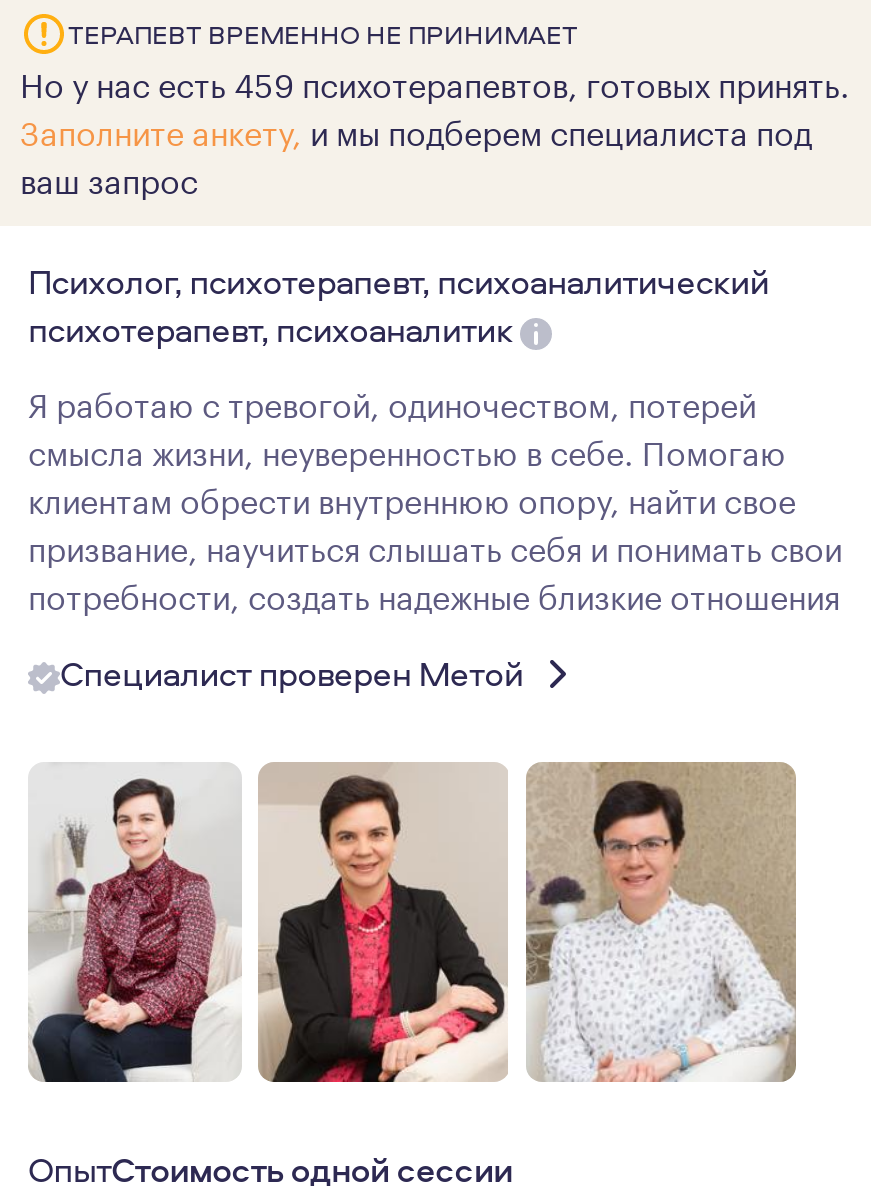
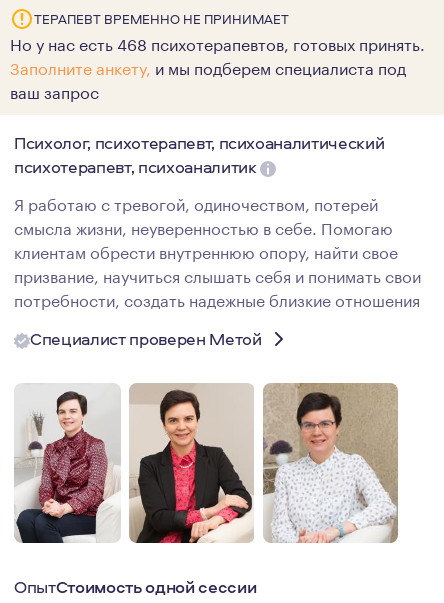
[20,56,850,106] Но у нас есть 459 психотерапевтов, готовых принять. -> [10,30,425,55] Но у нас есть 468 психотерапевтов, готовых принять.

